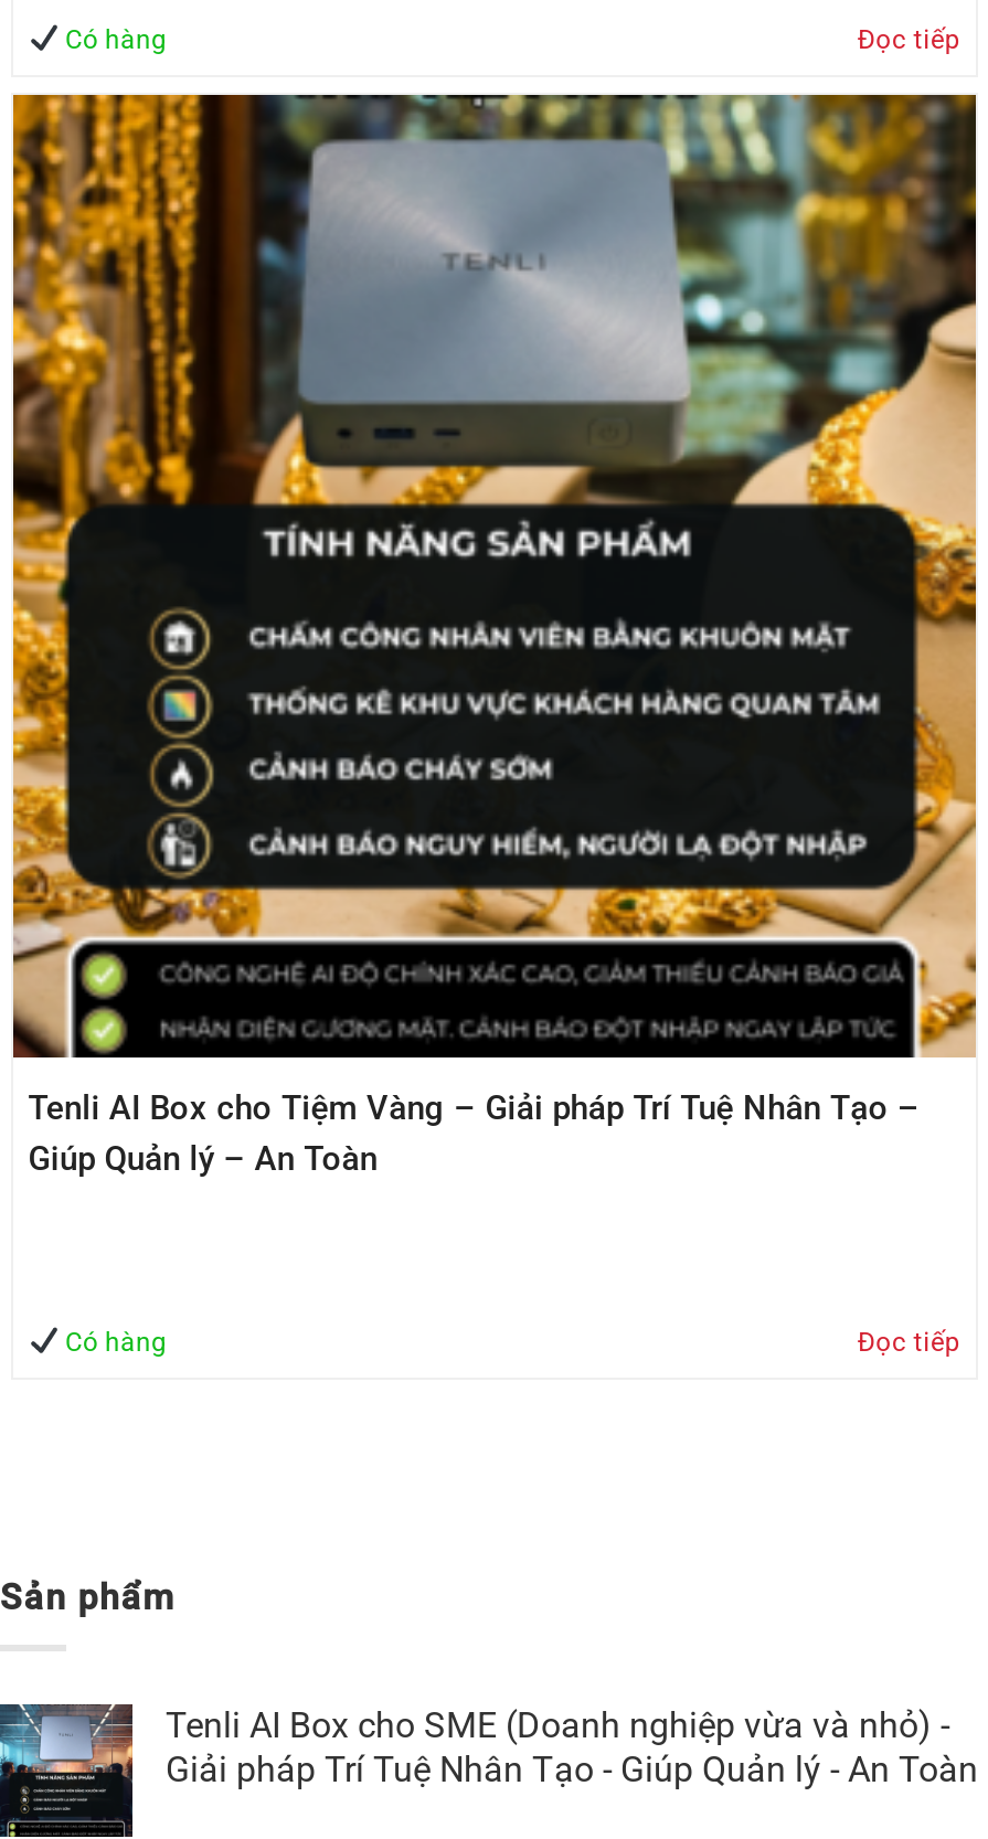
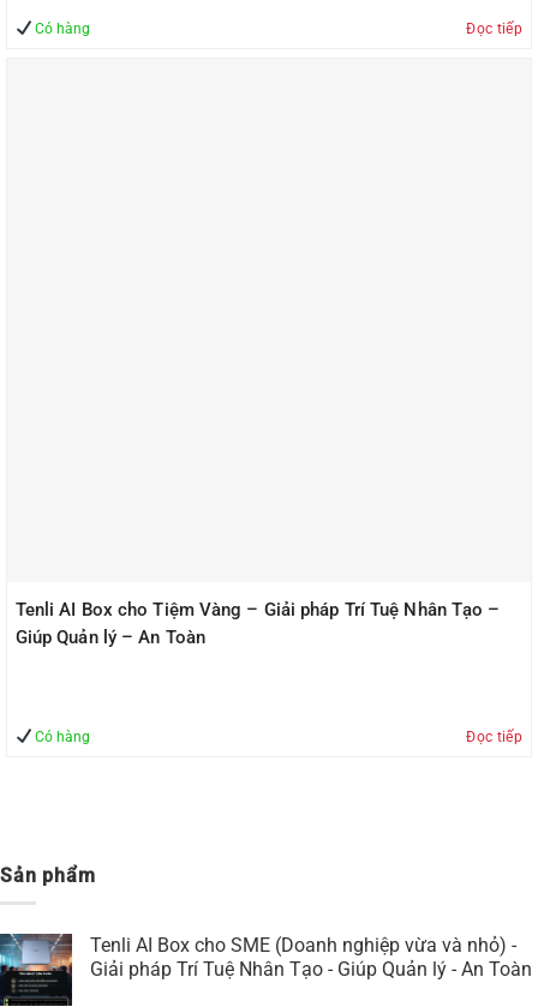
[11,93,978,1060] [image] -> none

